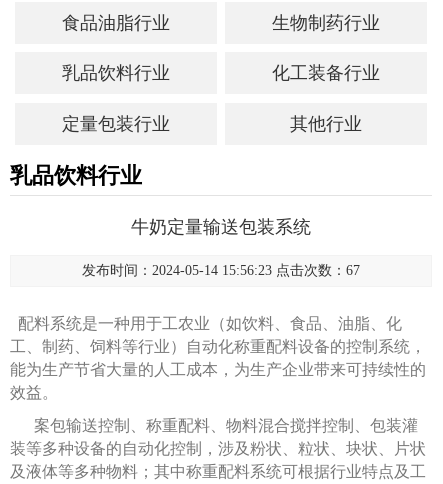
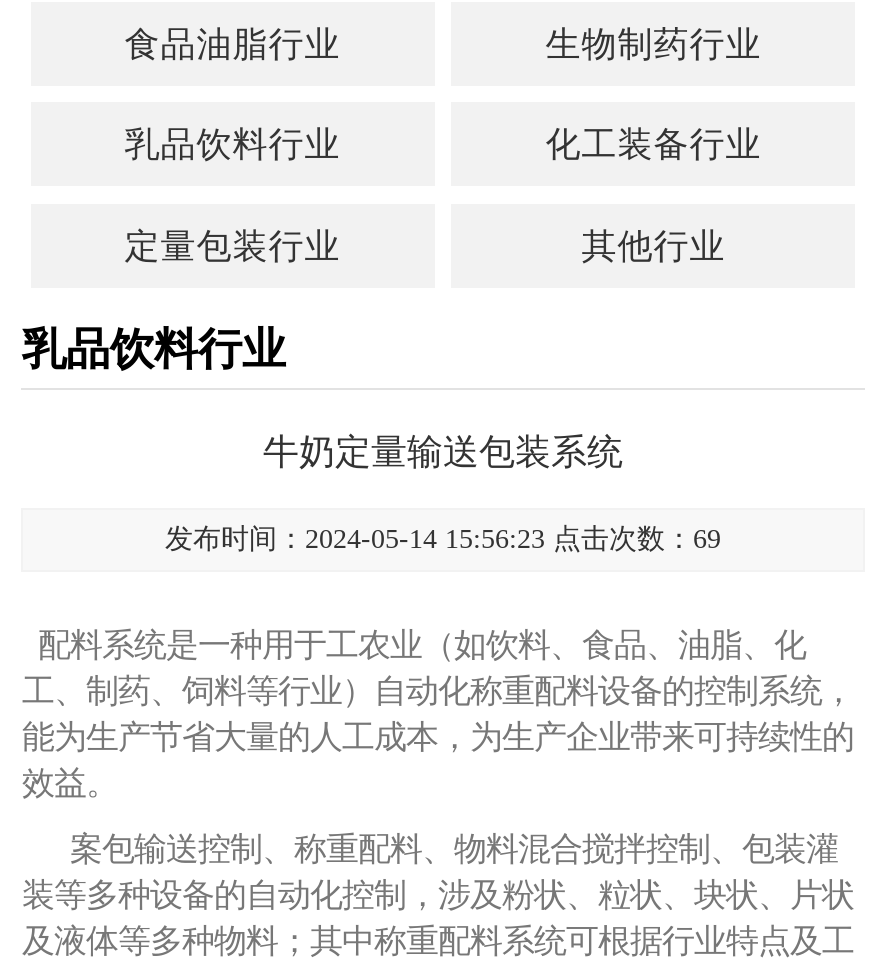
[82,263,360,278] 发布时间：2024-05-14 15:56:23 点击次数：67 -> [165,525,721,555] 发布时间：2024-05-14 15:56:23 点击次数：69

